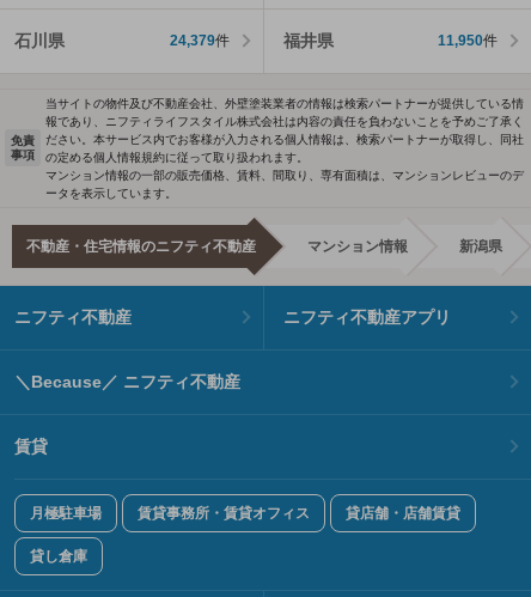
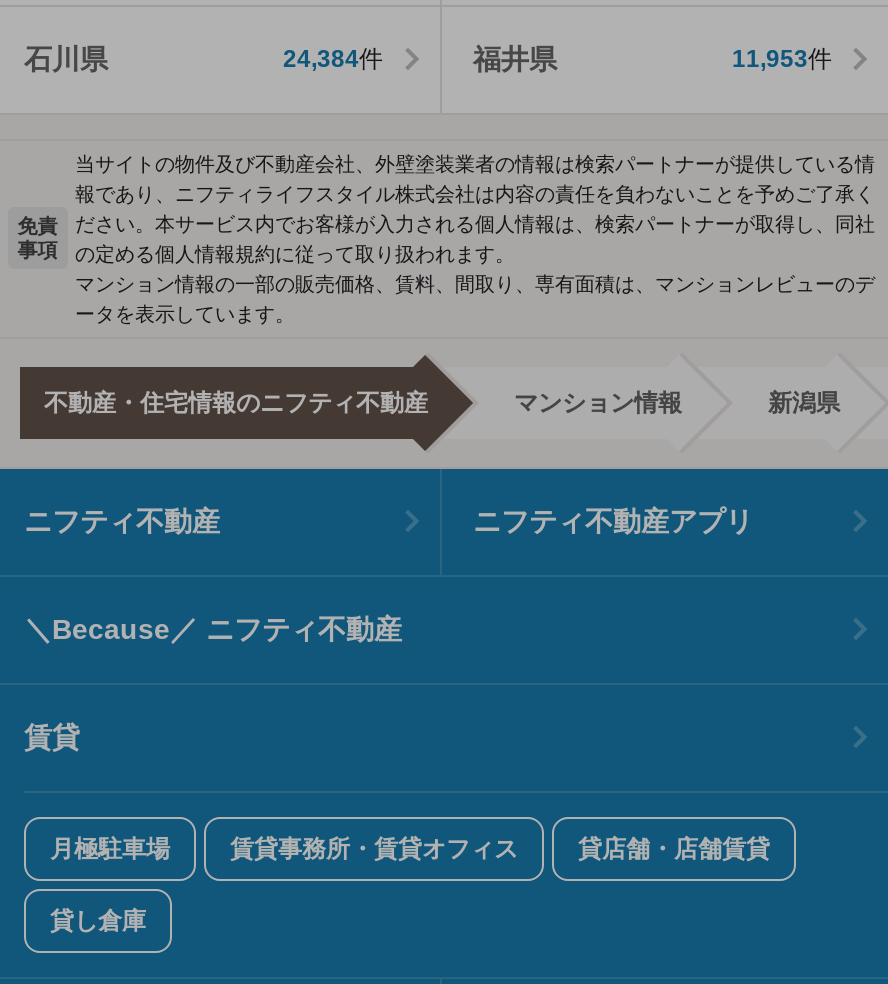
[169,33,229,49] 24,379件 -> [283,45,383,73] 24,384件
[438,33,498,49] 11,950件 -> [732,45,832,73] 11,953件

